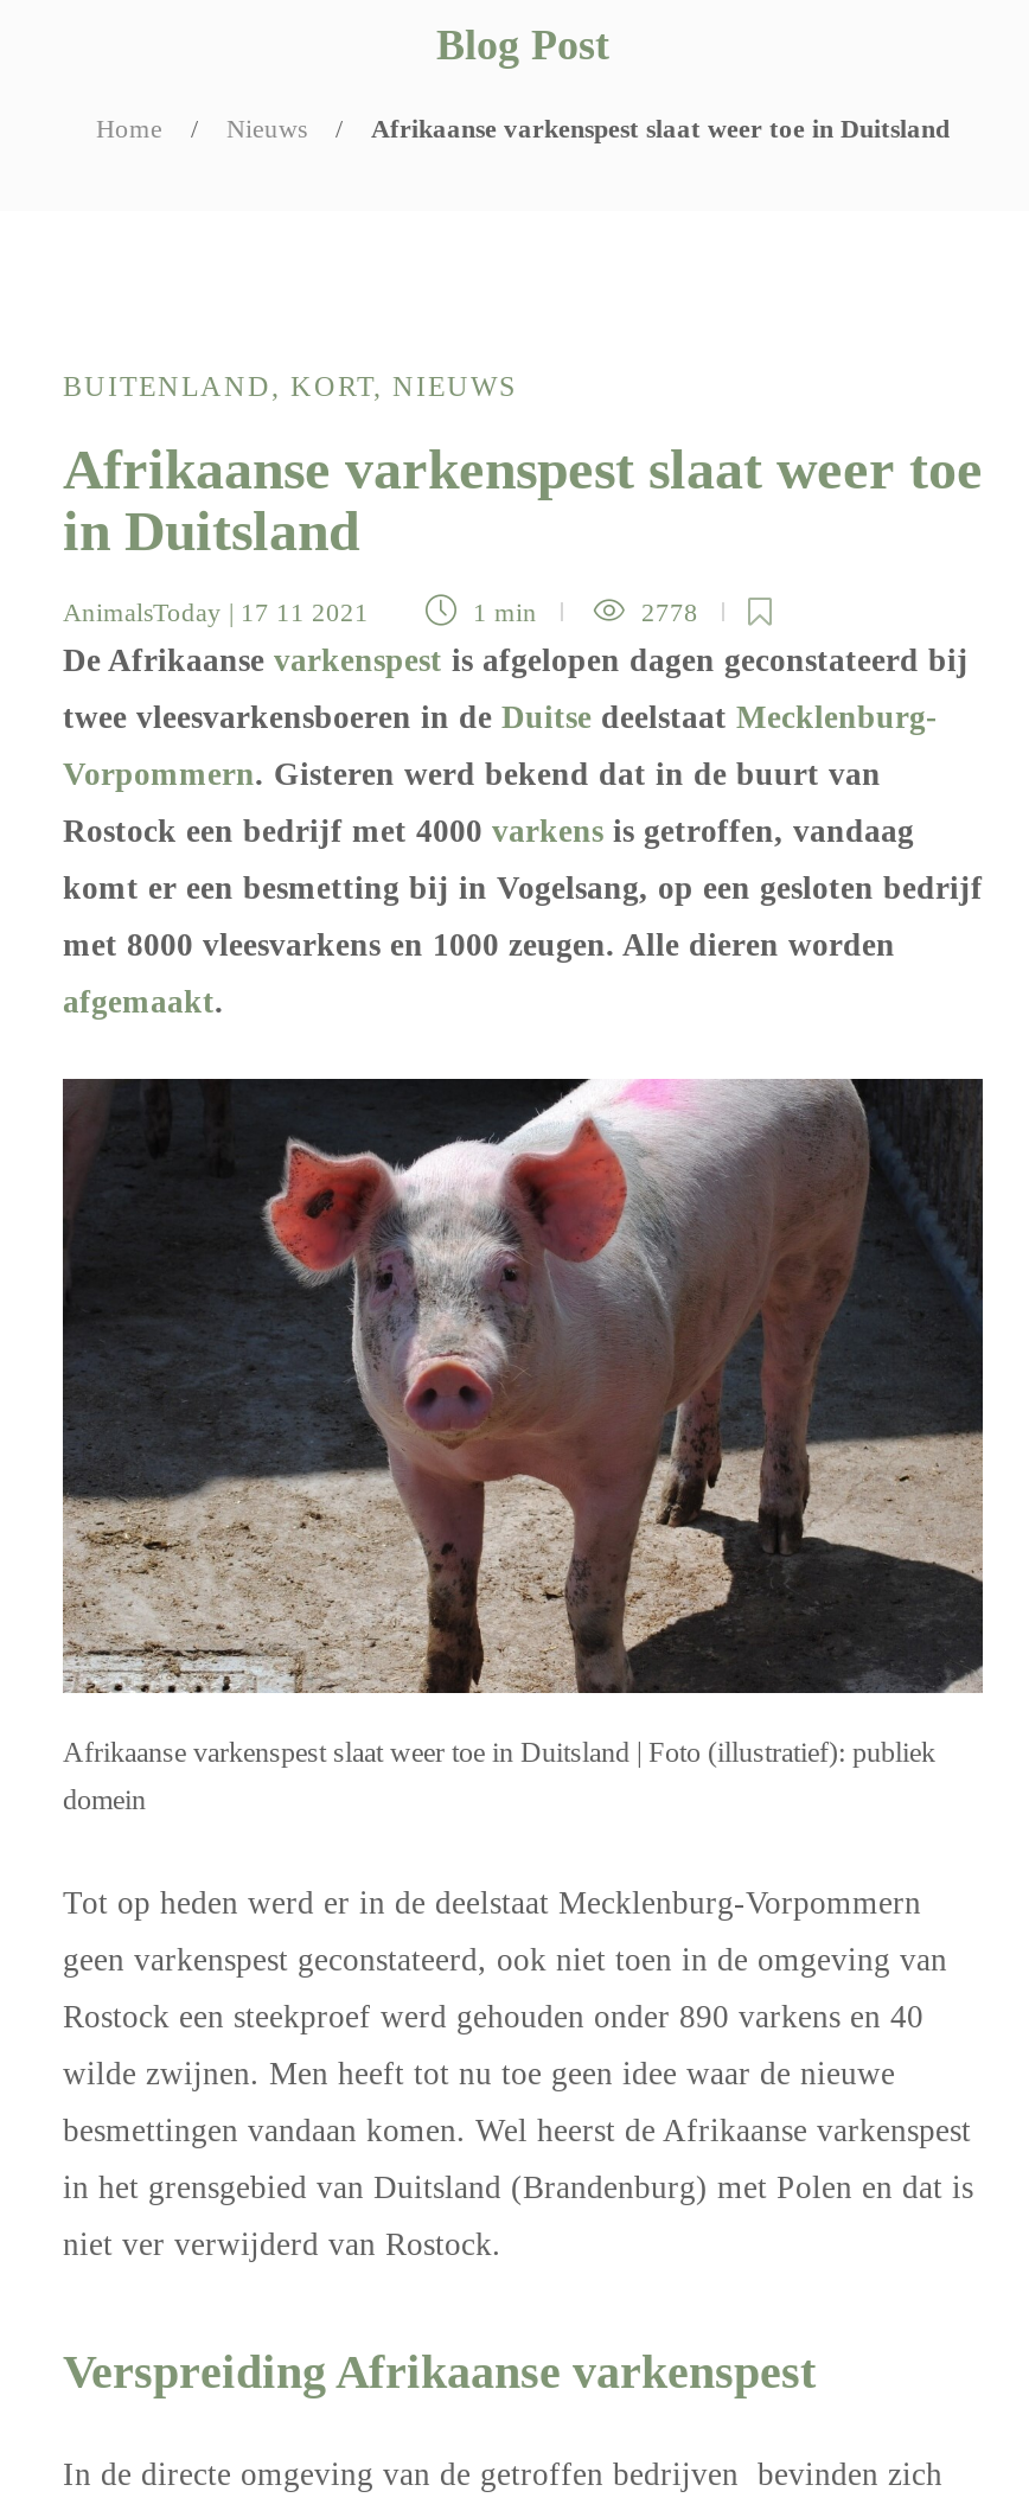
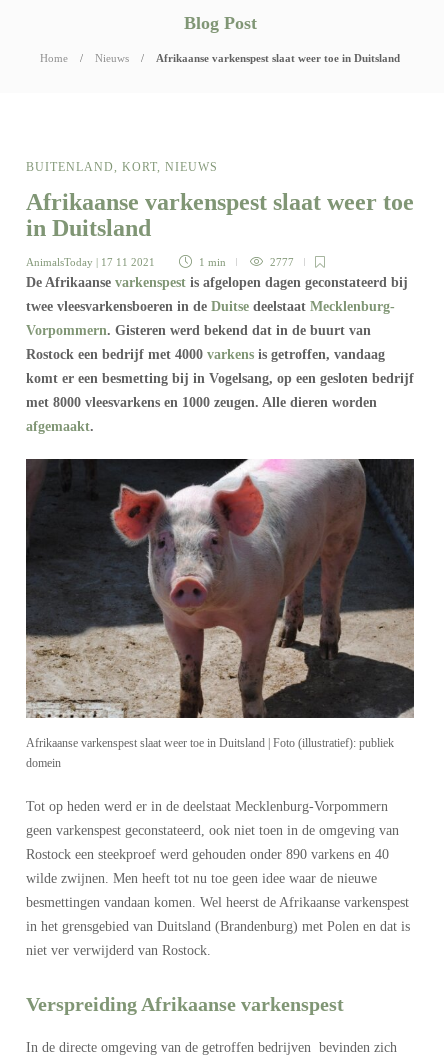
[634,598,698,626] 2778 -> [267,256,294,268] 2777

